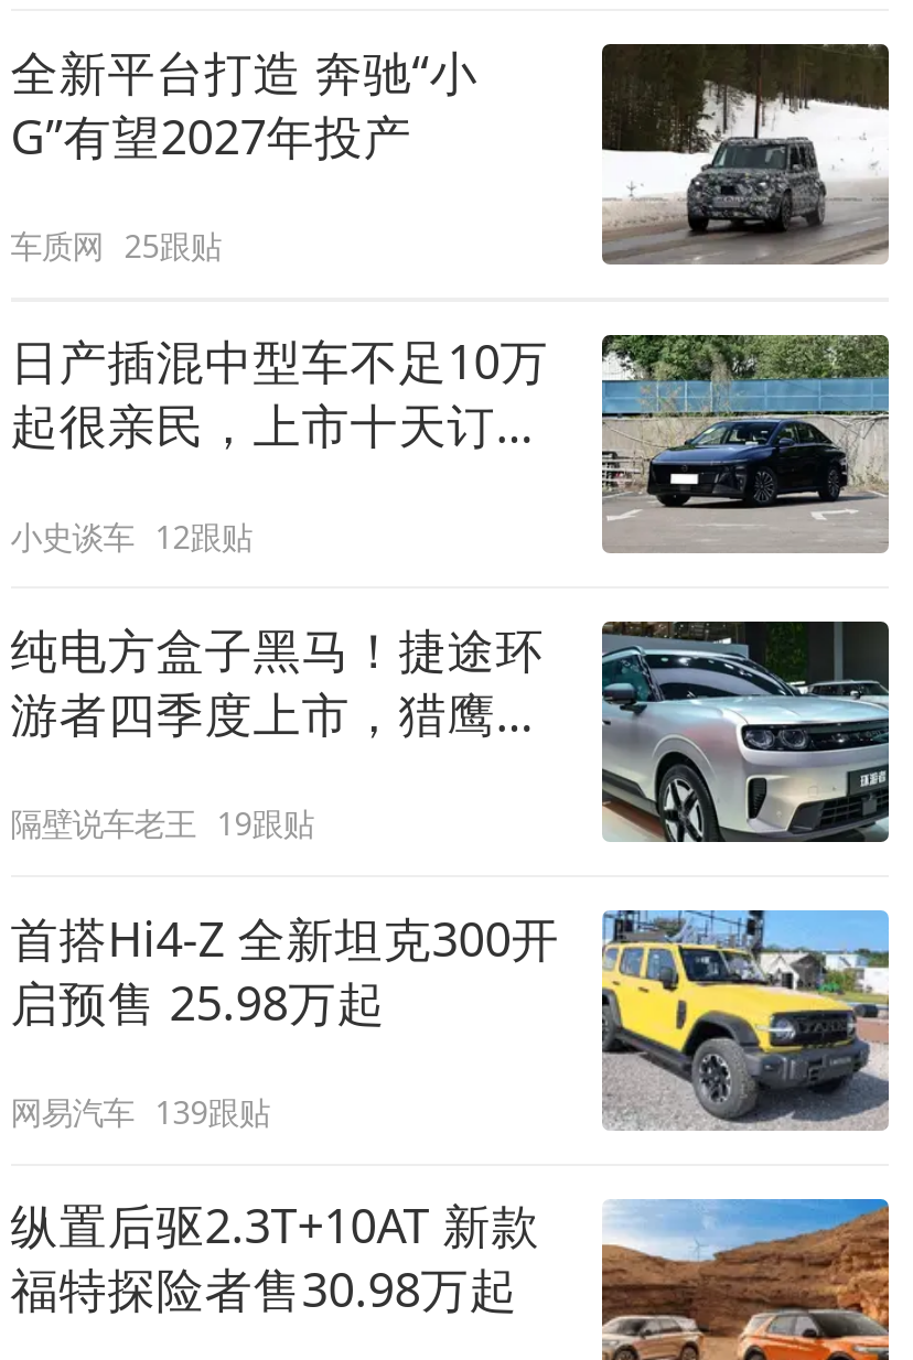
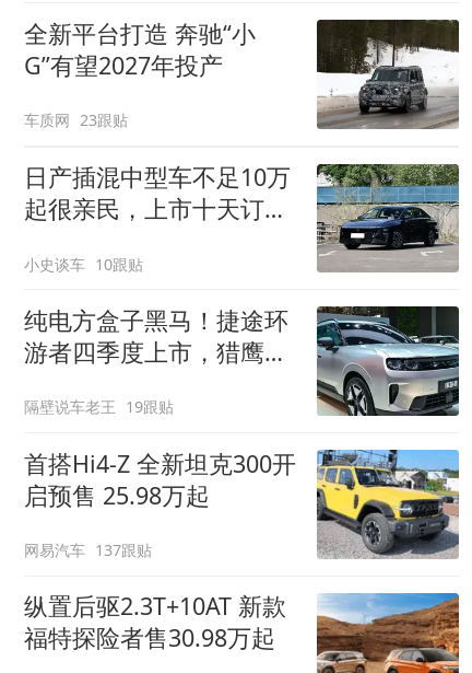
[10,225,221,267] 车质网 25跟贴 -> [24,110,128,130] 车质网 23跟贴
[10,515,252,557] 小史谈车 12跟贴 -> [24,254,143,274] 小史谈车 10跟贴
[10,1091,270,1133] 网易汽车 139跟贴 -> [24,539,152,560] 网易汽车 137跟贴

